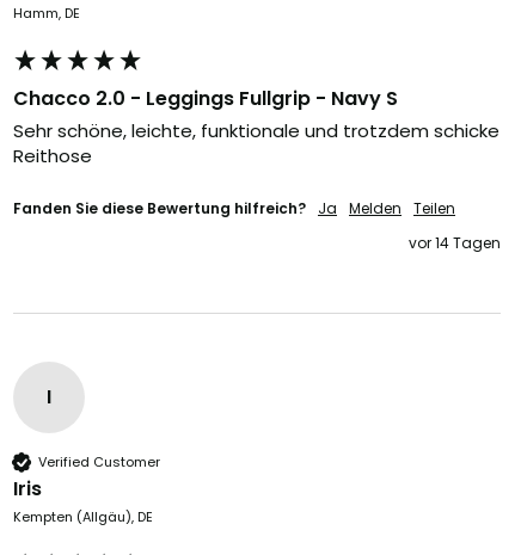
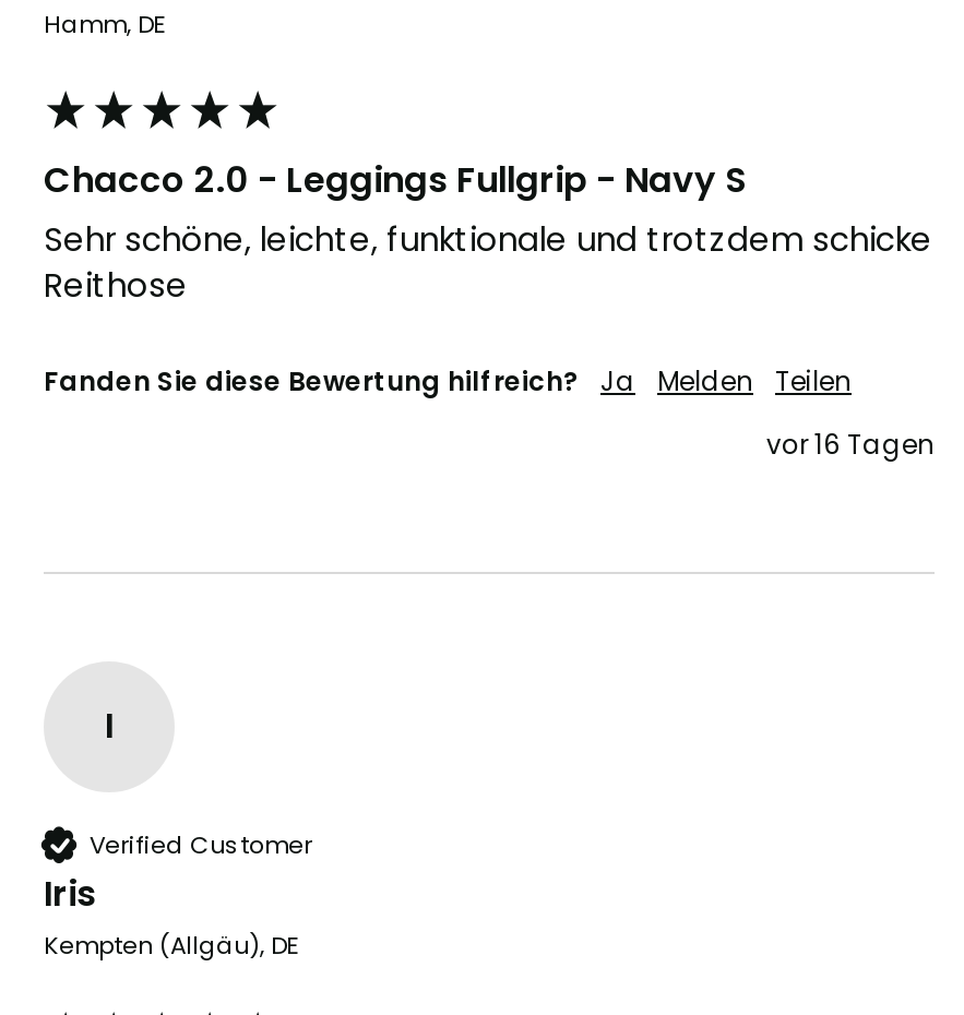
[409,233,501,253] vor 14 Tagen -> [766,426,935,463] vor 16 Tagen

